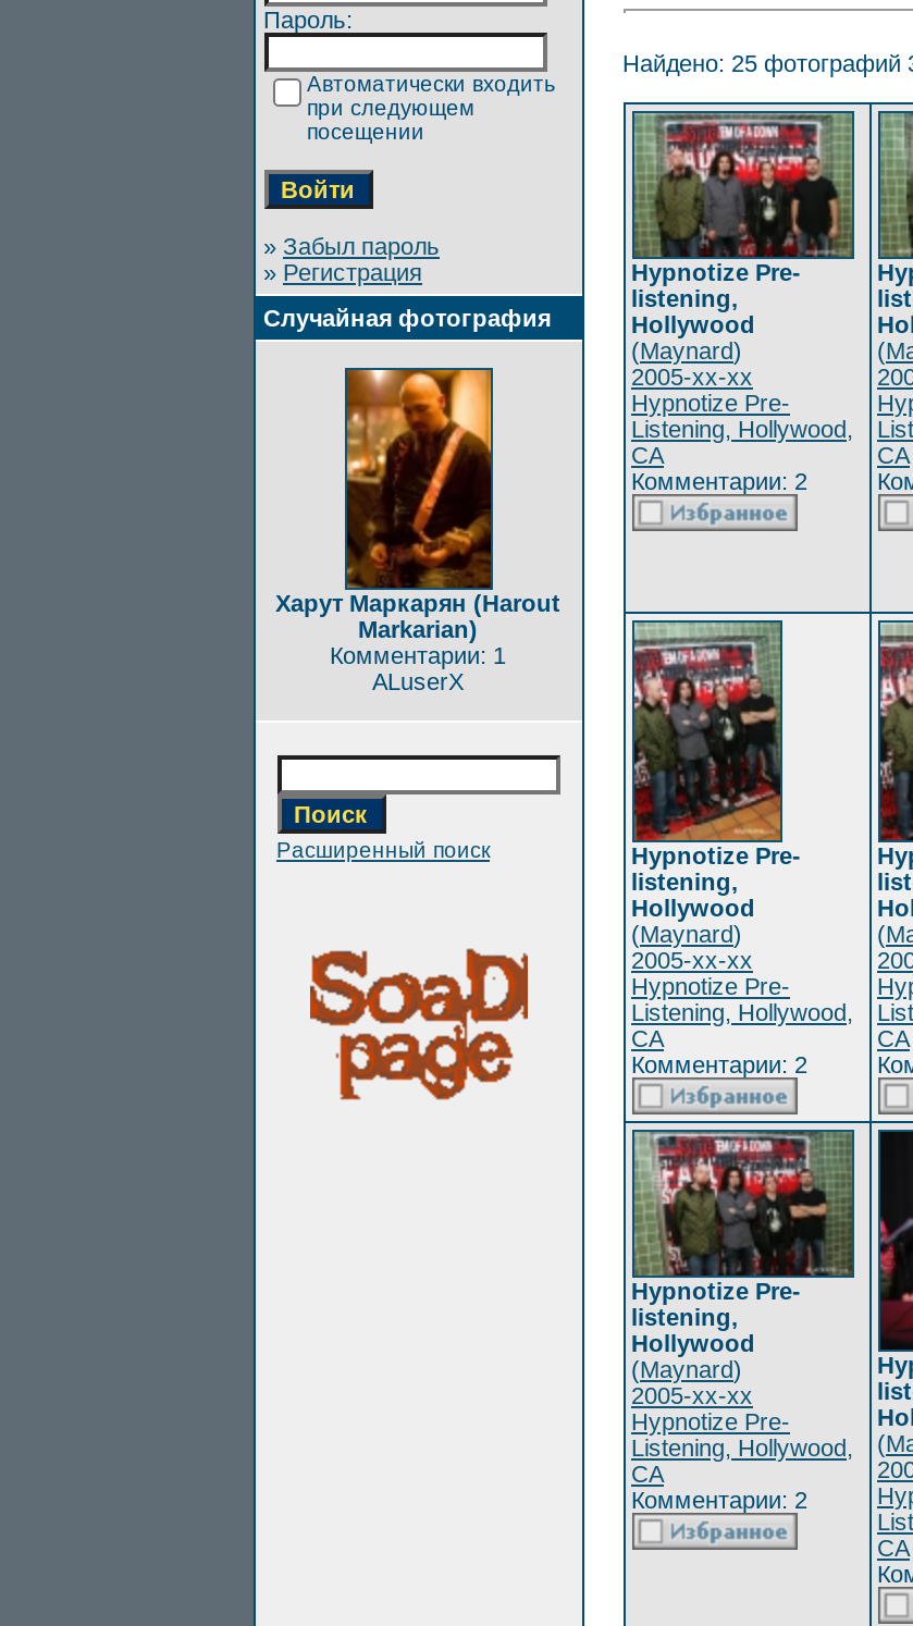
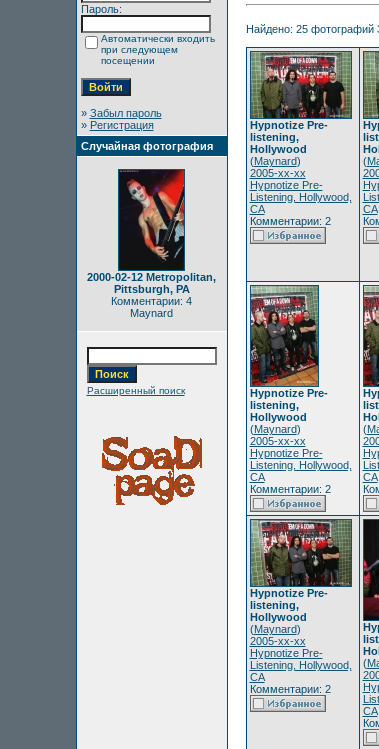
[275,368,560,694] [image] | Харут Маркарян (Harout | Markarian) | Комментарии: 1 | ALuserX -> [87,169,216,319] [image] | 2000-02-12 Metropolitan, | Pittsburgh, PA | Комментарии: 4 | Maynard

